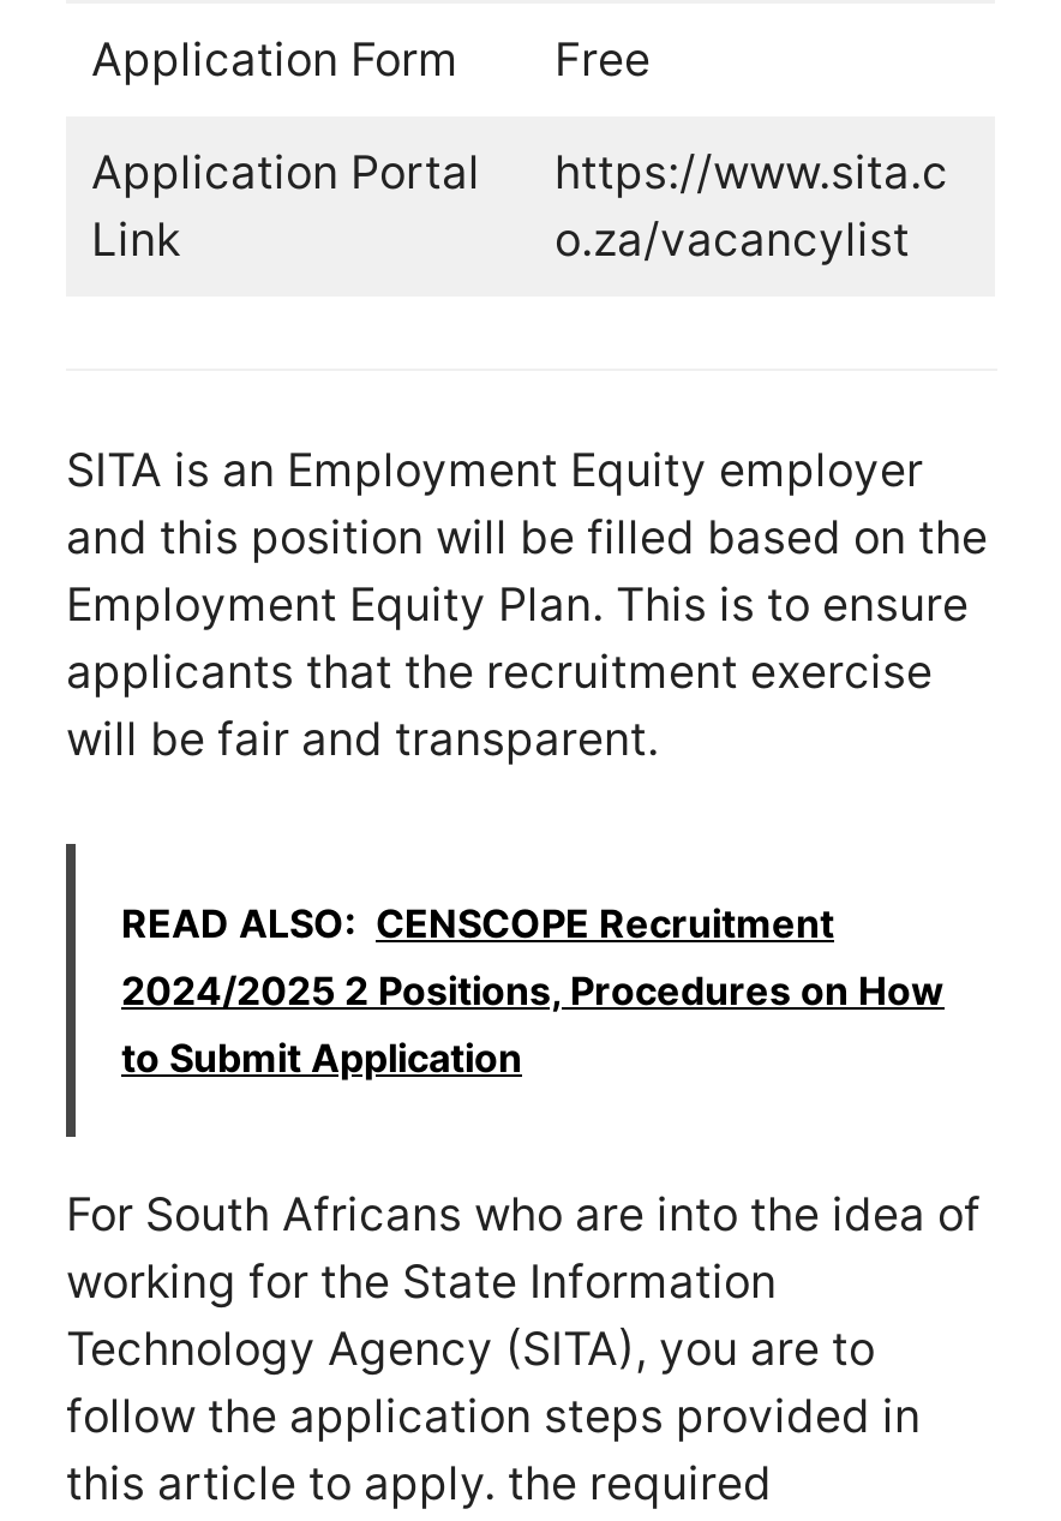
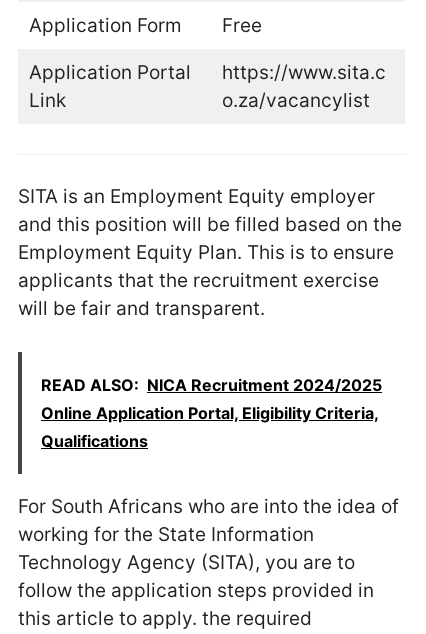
[121,898,945,1081] READ ALSO: CENSCOPE Recruitment | 2024/2025 2 Positions, Procedures on How | to Submit Application -> [41,375,382,451] READ ALSO: NICA Recruitment 2024/2025 | Online Application Portal, Eligibility Criteria, | Qualifications

